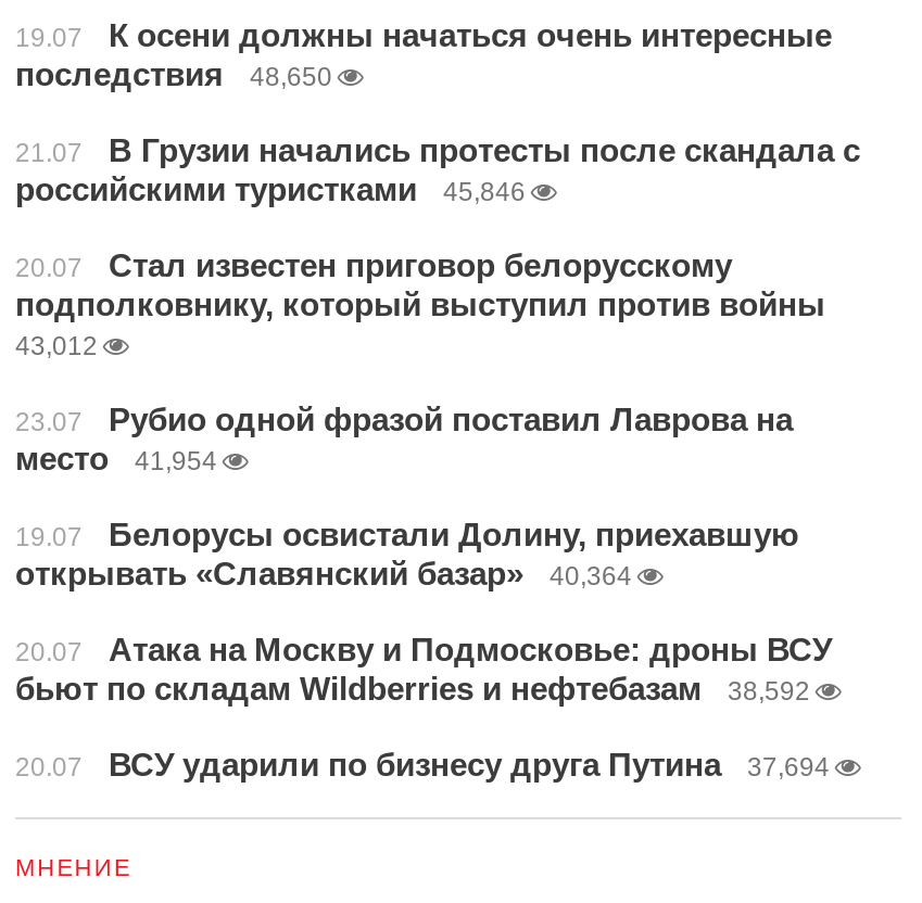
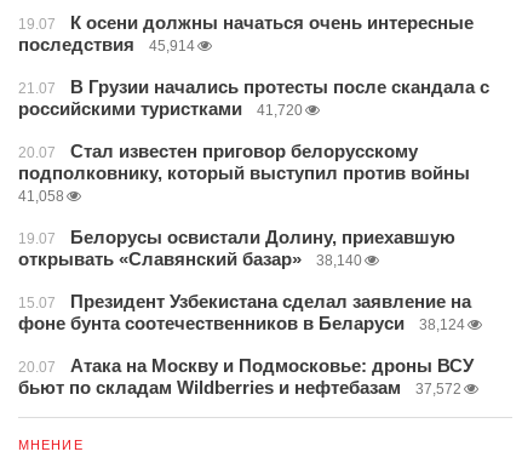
[15,55,332,92] последствия 48,650 -> [18,34,195,55] последствия 45,914
[15,170,526,207] российскими туристками 45,846 -> [18,98,303,119] российскими туристками 41,720
[15,331,793,476] 43,012 | 23.07 | Рубио одной фразой поставил Лаврова на | место | 41,954 -> [18,188,64,205] 41,058
moved [15,516,799,592] -> [18,227,455,269]: 19.07 | Белорусы освистали Долину, приехавшую | открывать «Славянский базар»
[550,561,632,592] 40,364 -> [18,252,471,333] 38,140 | 15.07 | Президент Узбекистана сделал заявление на | фоне бунта соотечественников в Беларуси | 38,124
[15,676,830,783] 38,592 | 20.07 | ВСУ ударили по бизнесу друга Путина | 37,694 -> [415,381,461,398] 37,572

